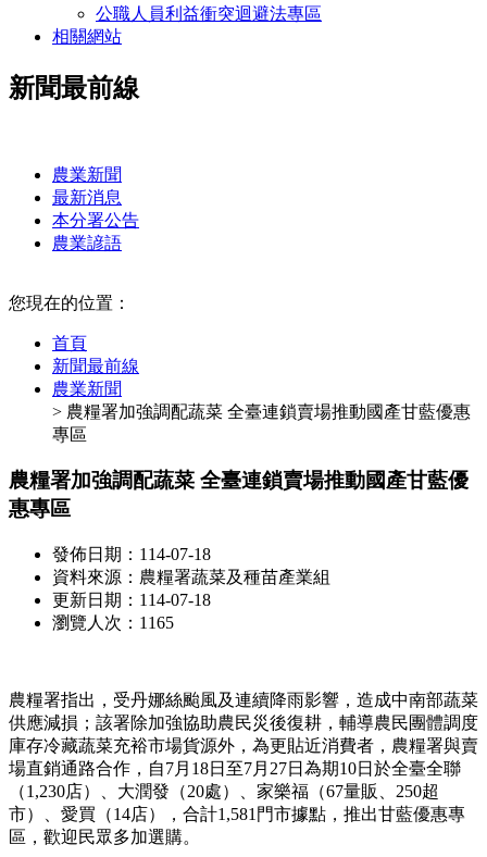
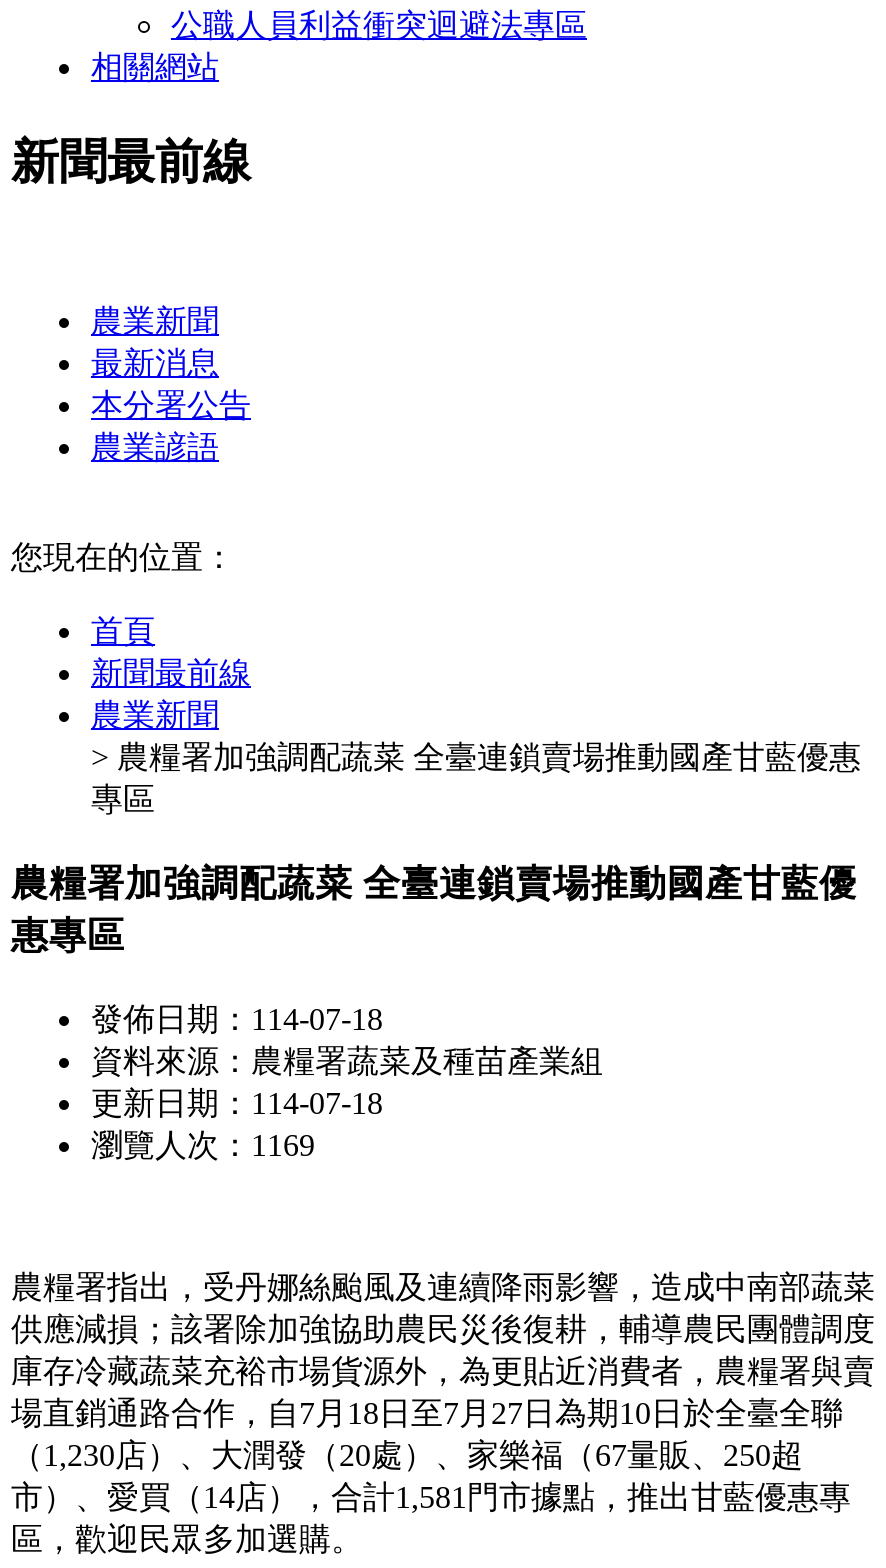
[52,613,174,632] 瀏覽人次：1165 -> [91,1128,315,1162] 瀏覽人次：1169

